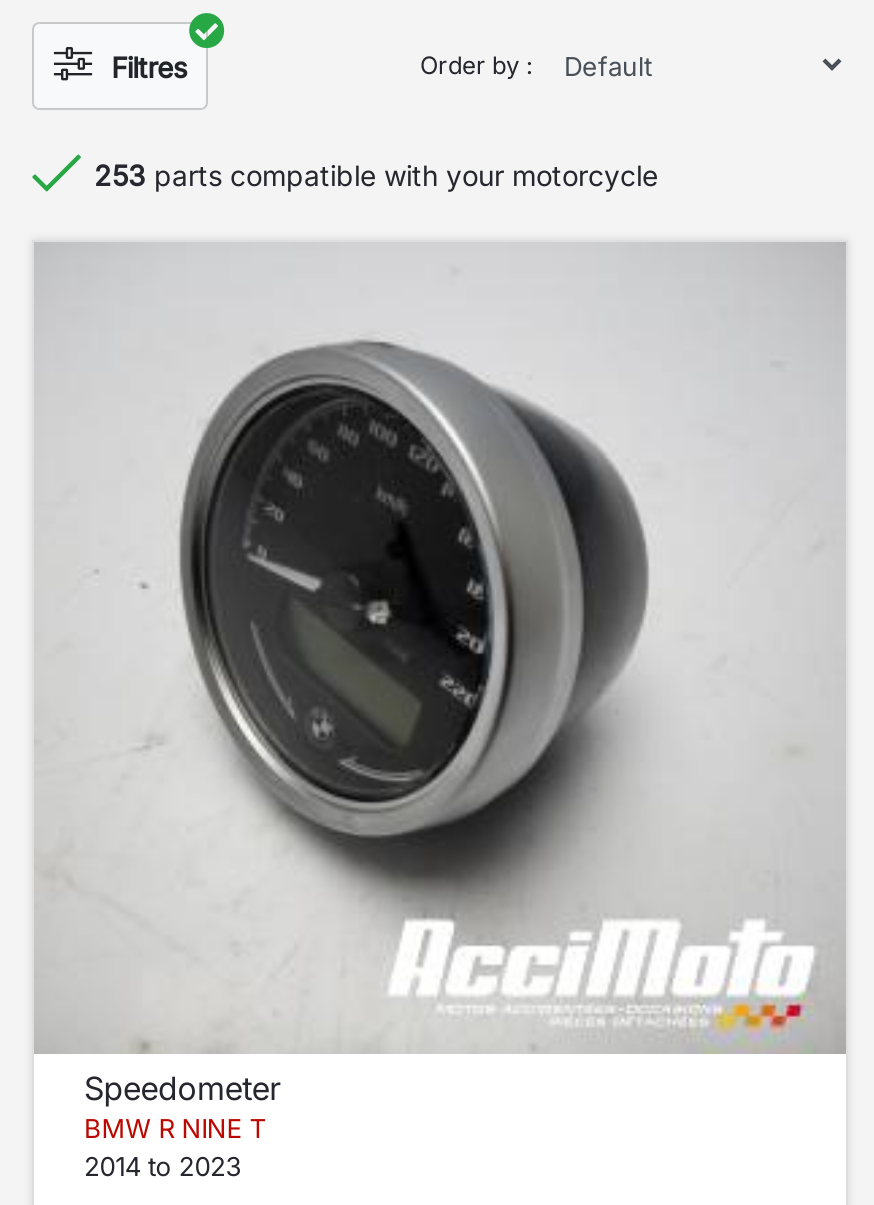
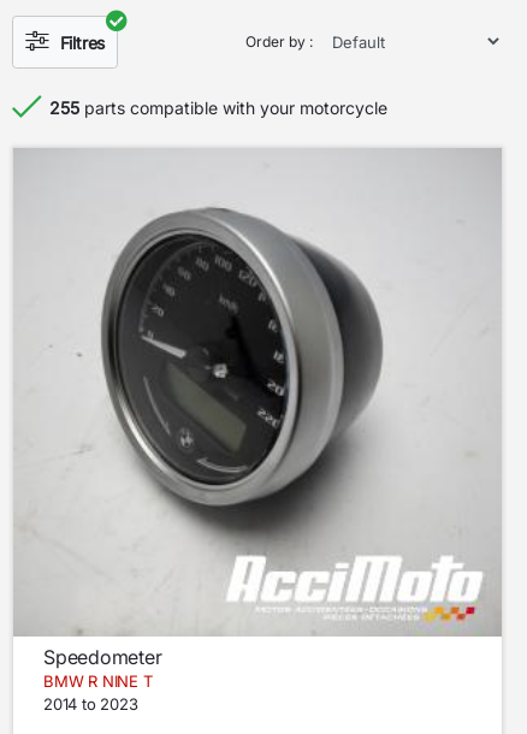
[94,157,658,191] 253 parts compatible with your motorcycle -> [49,97,387,118] 255 parts compatible with your motorcycle

